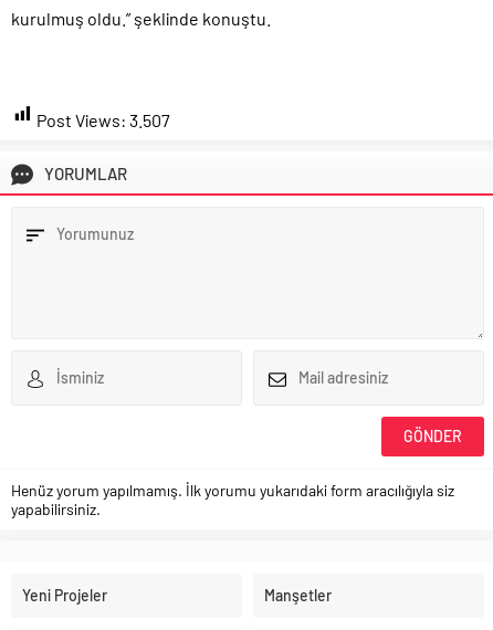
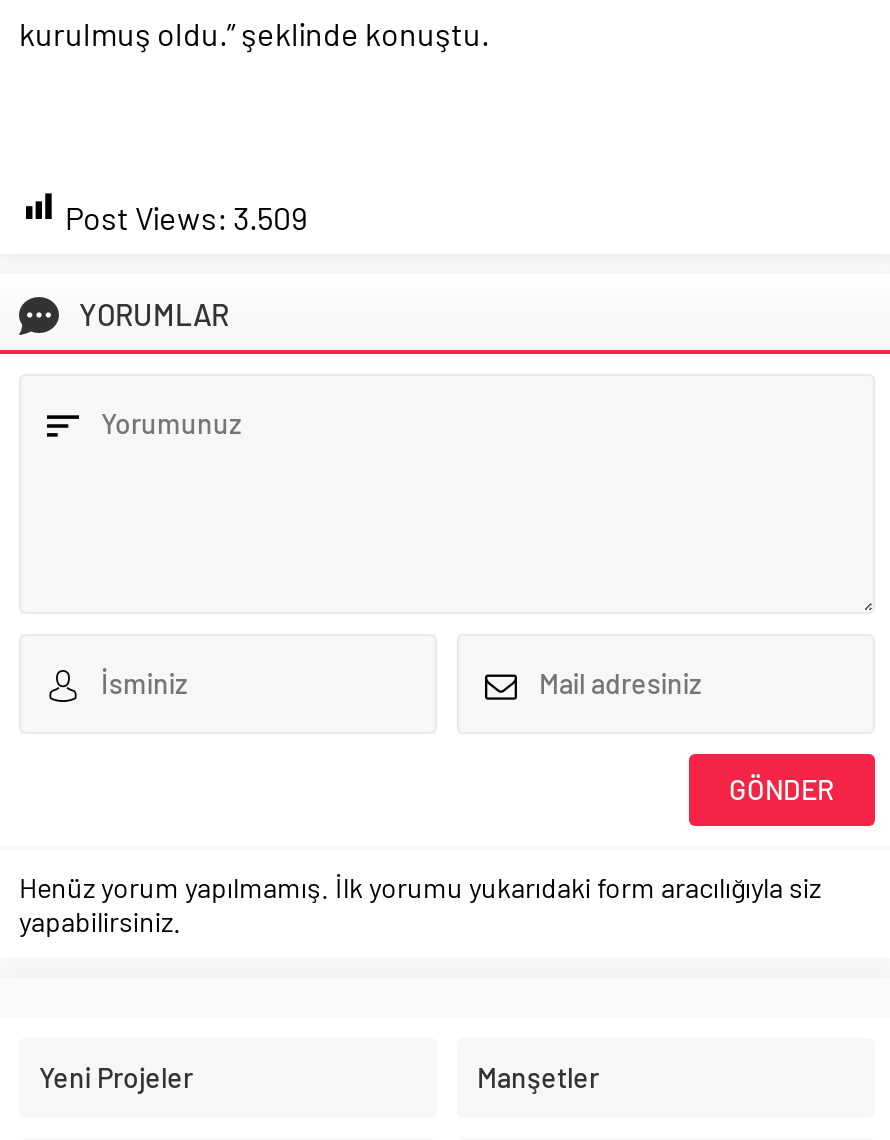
[36,109,170,130] Post Views: 3.507 -> [65,198,307,236] Post Views: 3.509

